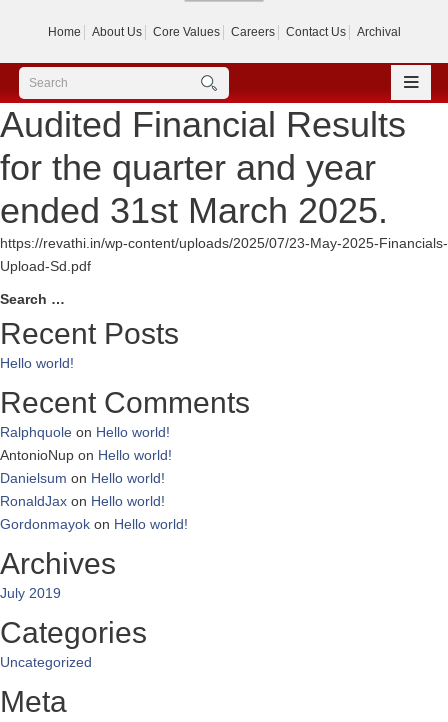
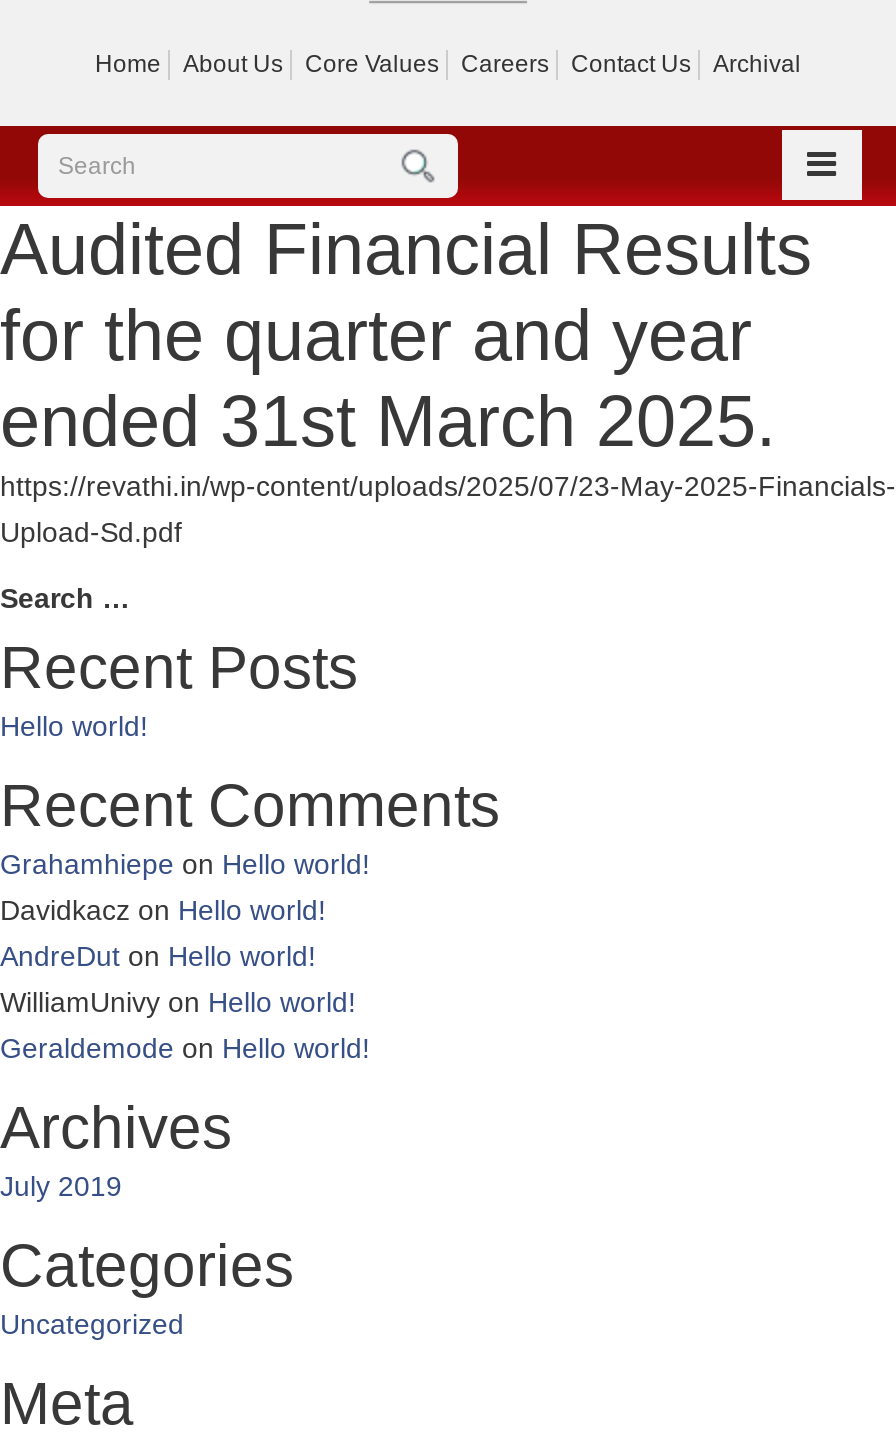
[0,424,170,440] Ralphquole on Hello world! -> [0,847,370,879] Grahamhiepe on Hello world!
[0,447,172,463] AntonioNup on Hello world! -> [0,893,326,925] Davidkacz on Hello world!
[0,470,165,486] Danielsum on Hello world! -> [0,939,316,971] AndreDut on Hello world!
[0,493,165,509] RonaldJax on Hello world! -> [0,985,356,1017] WilliamUnivy on Hello world!
[0,516,188,532] Gordonmayok on Hello world! -> [0,1031,370,1063] Geraldemode on Hello world!

